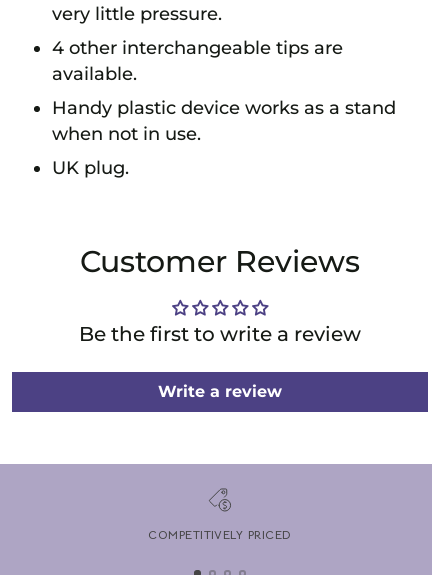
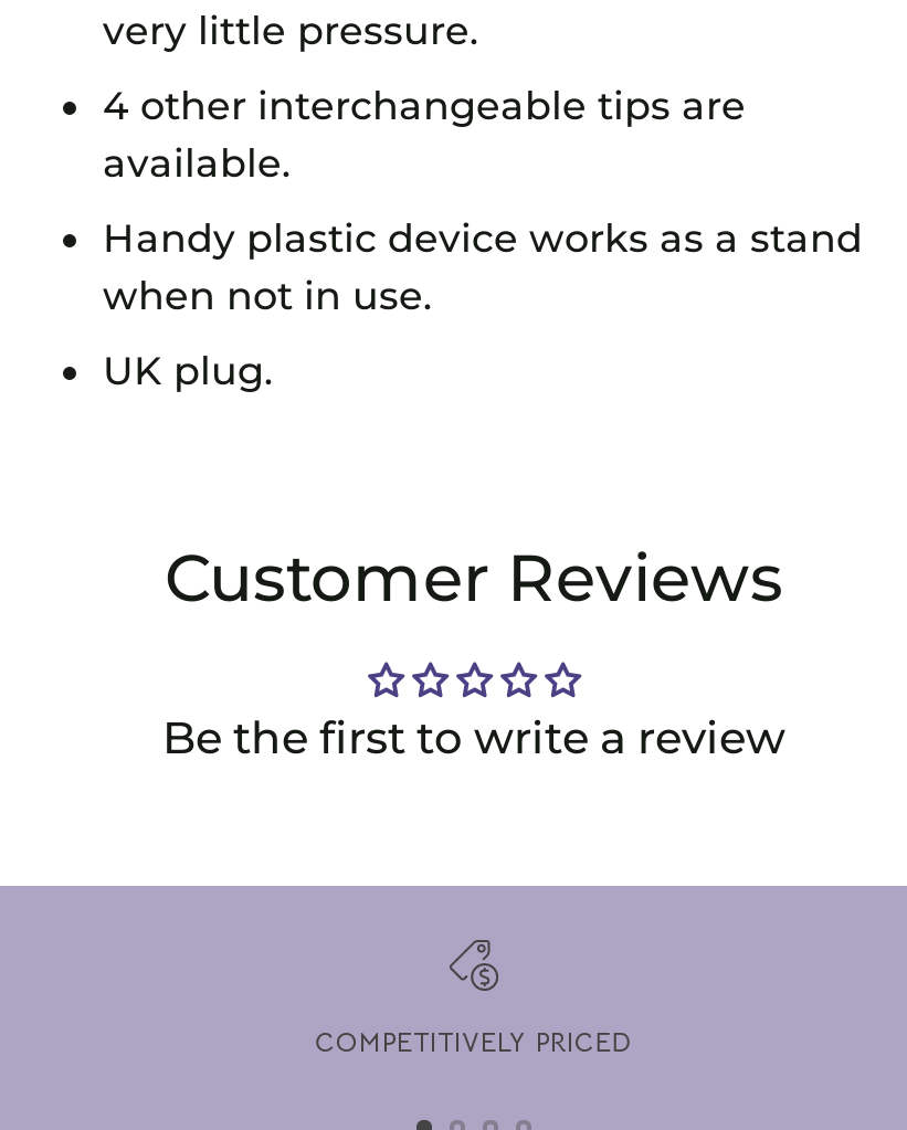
[158,382,282,401] Write a review -> none

